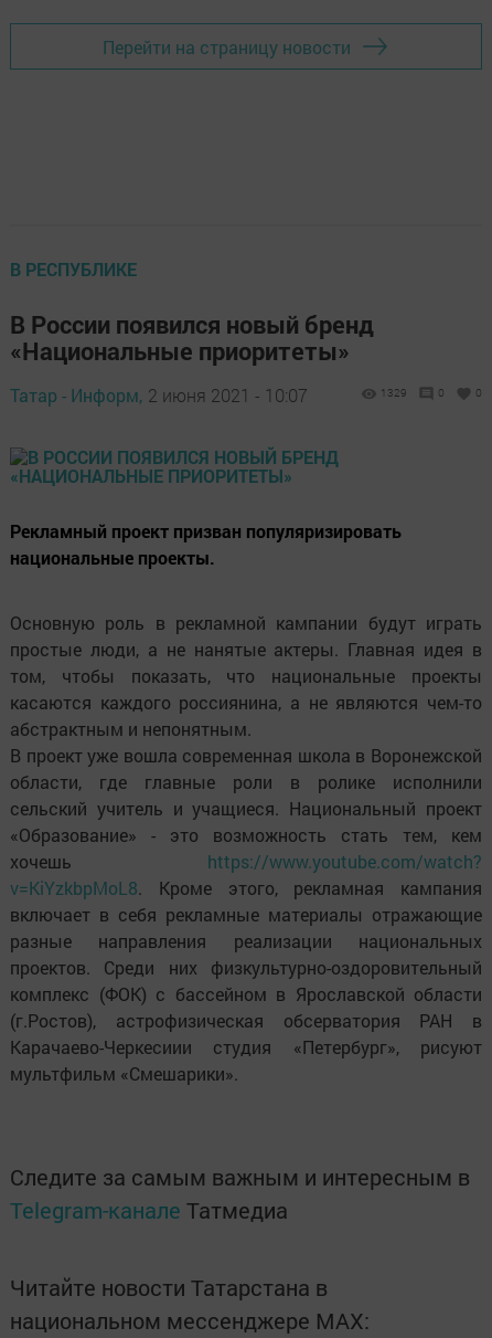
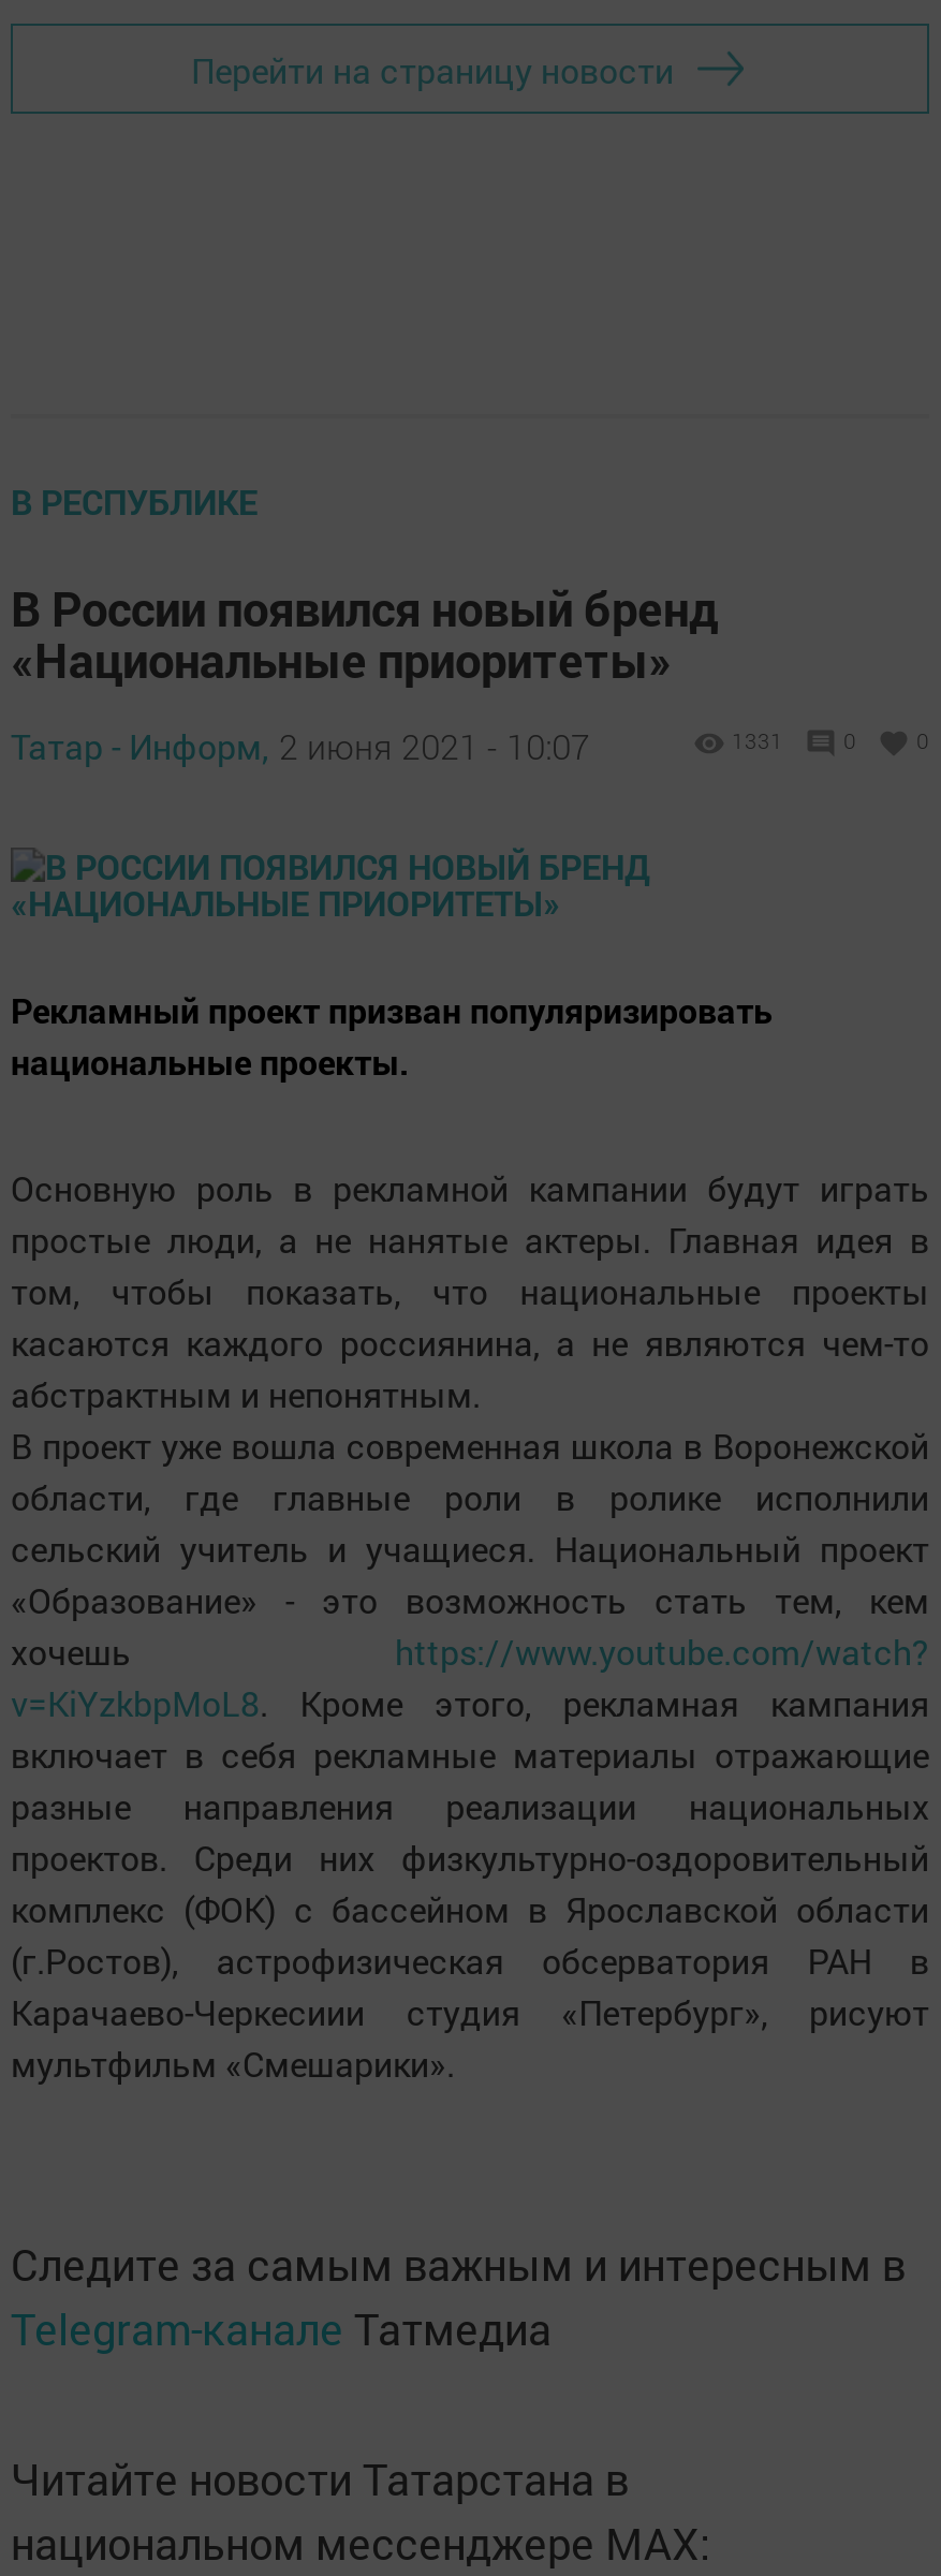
[381,386,407,400] 1329 -> [732,727,783,755] 1331

